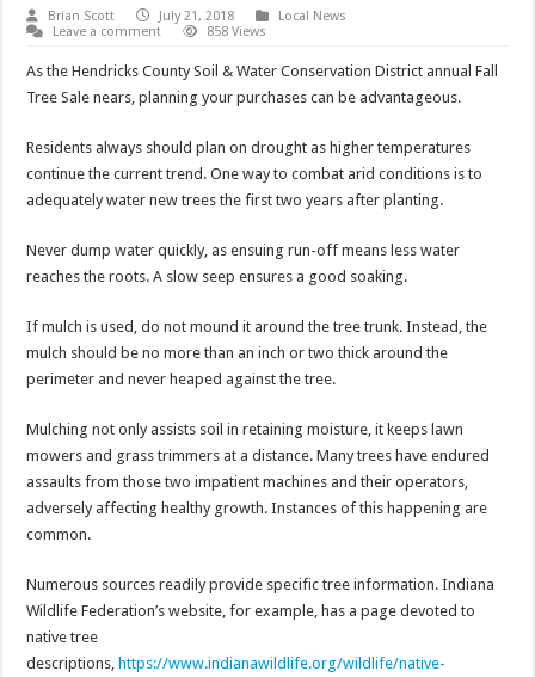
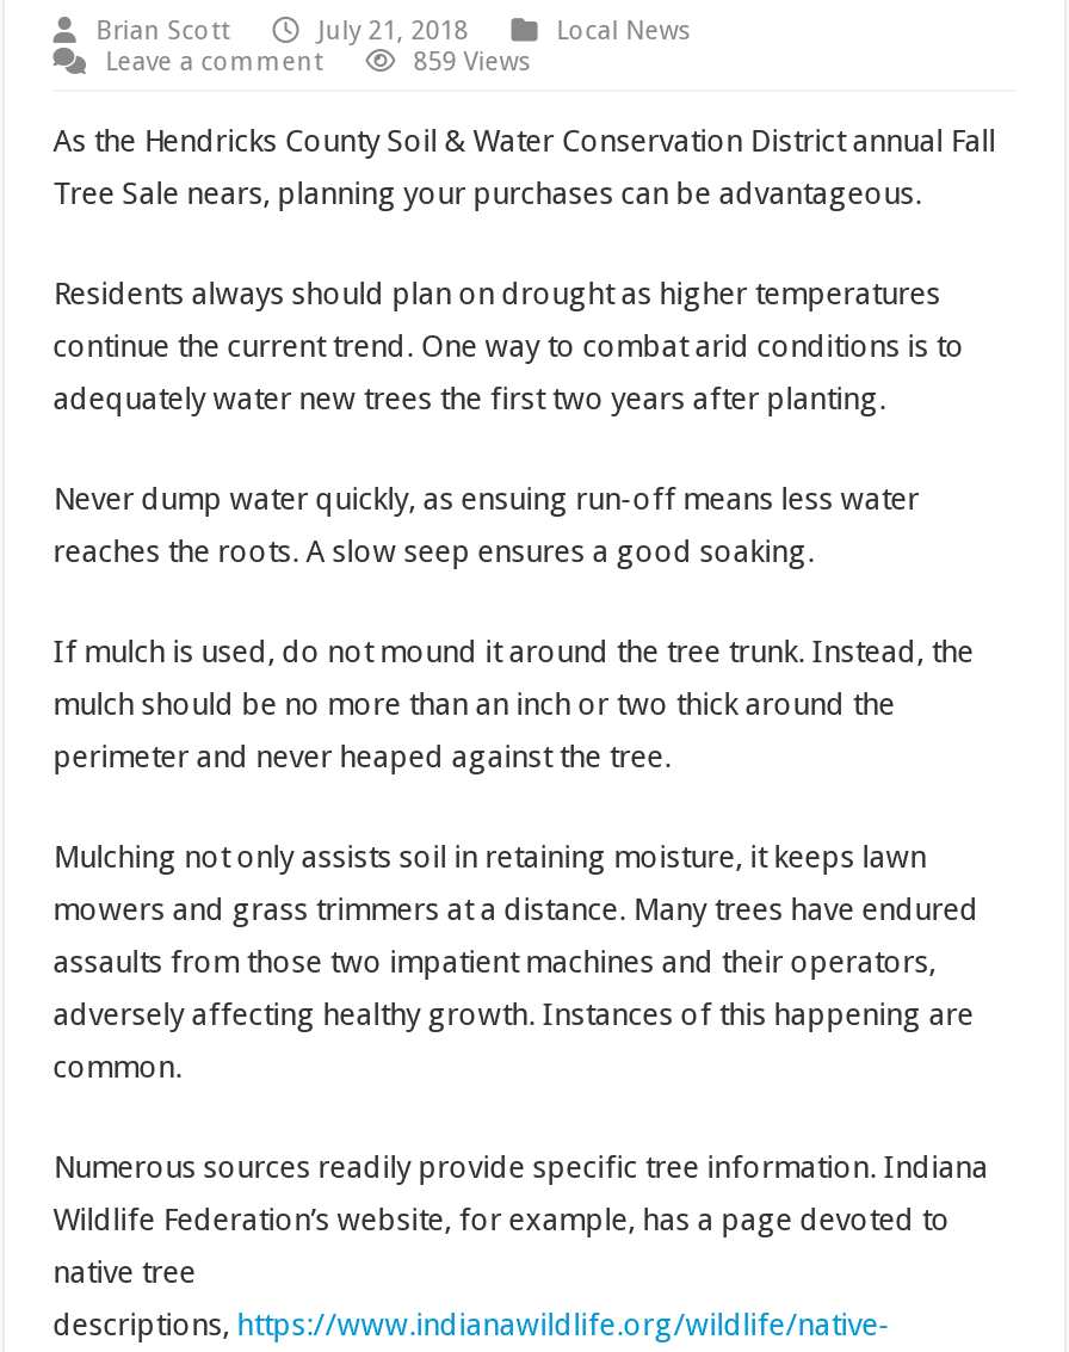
[207,24,267,40] 858 Views -> [413,47,533,79] 859 Views

